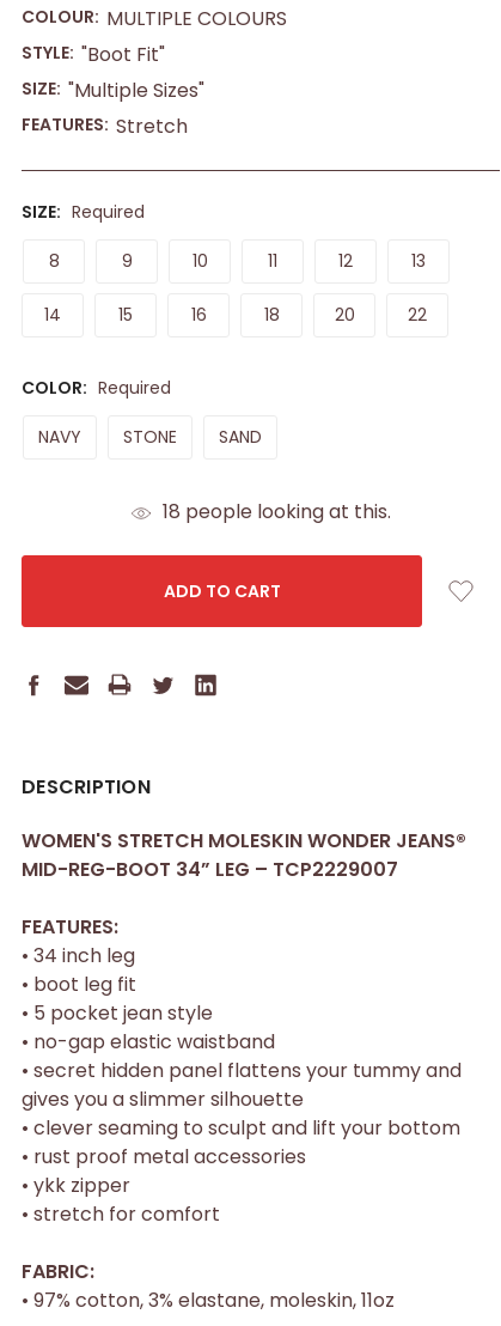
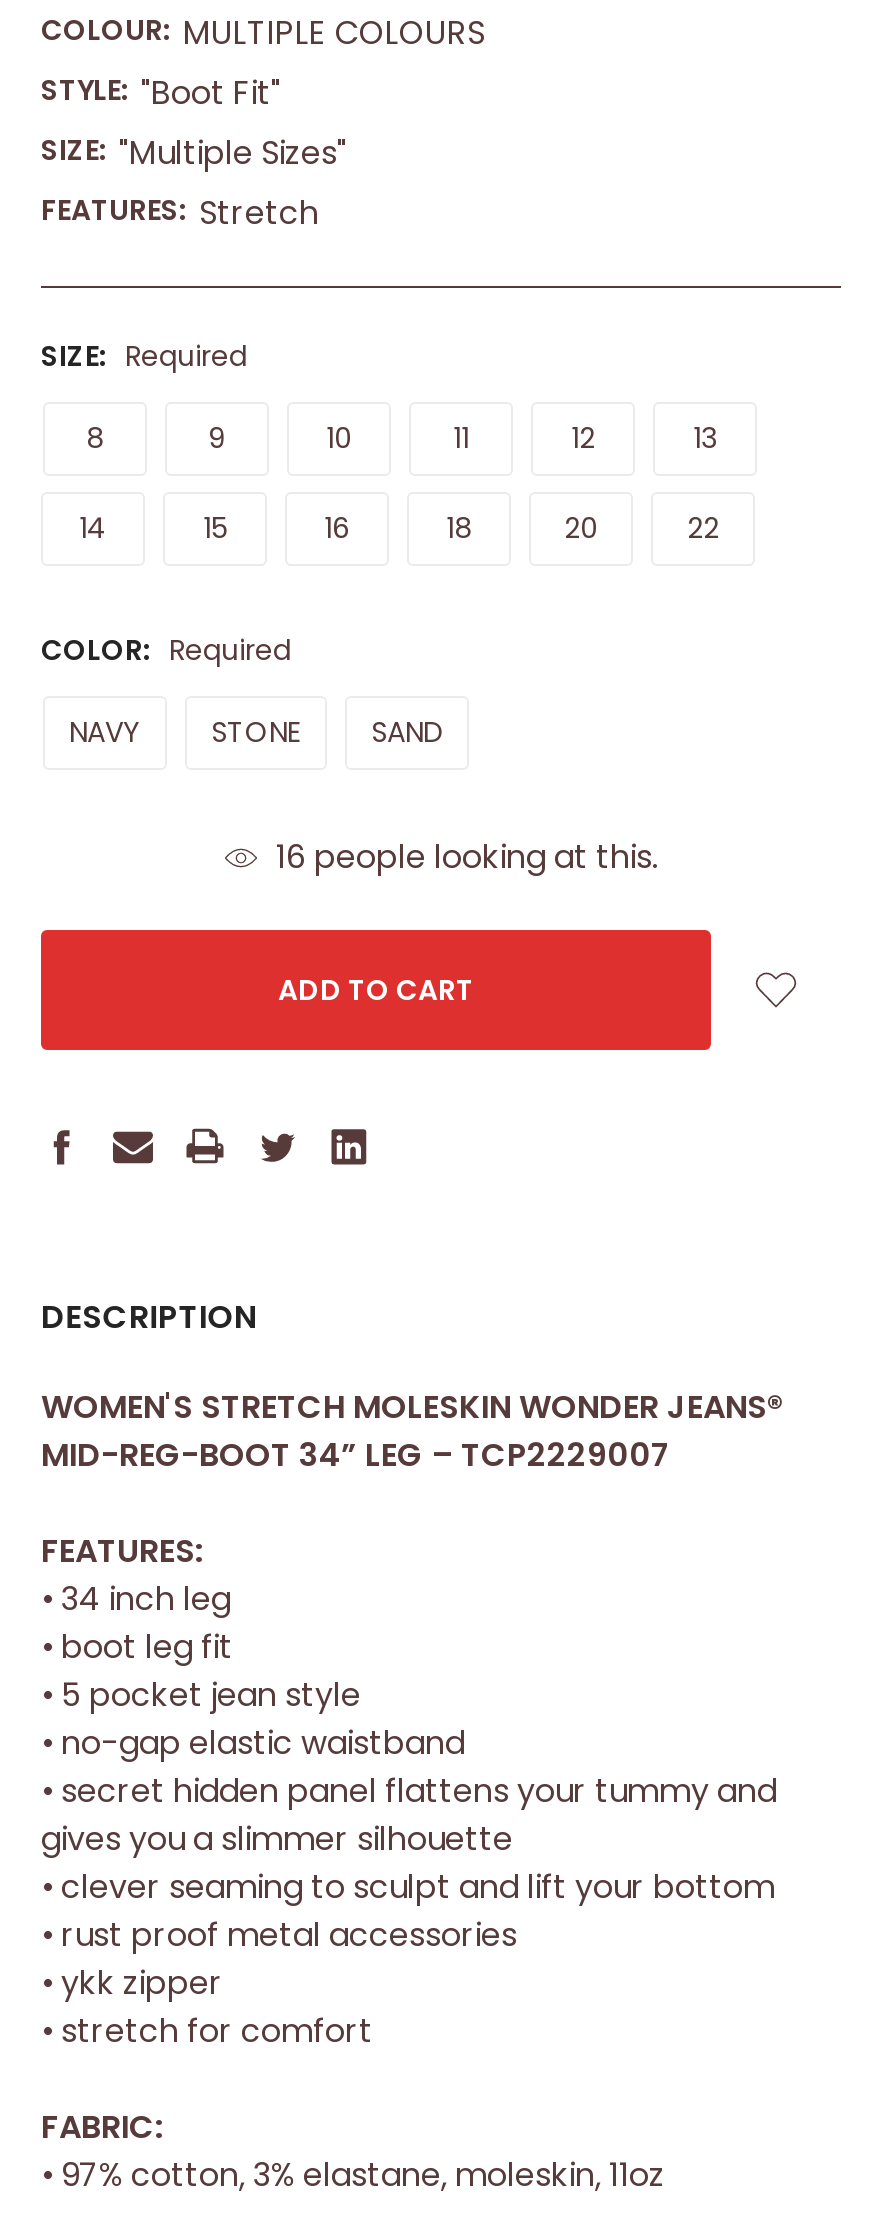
[162,498,390,526] 18 people looking at this. -> [276,833,658,879] 16 people looking at this.

